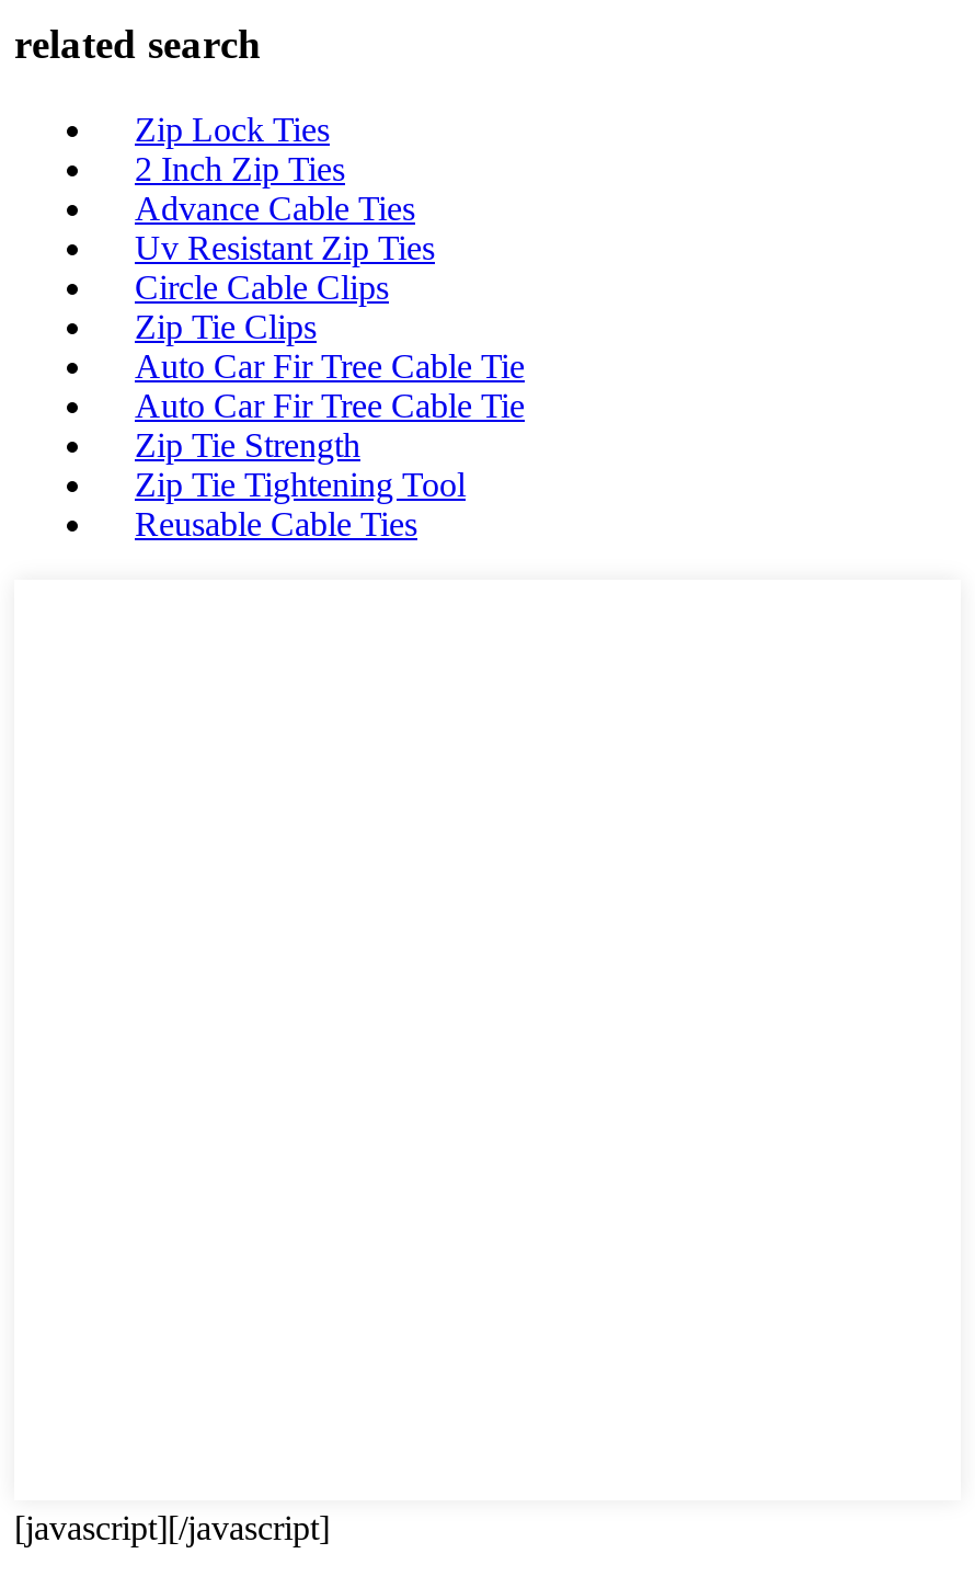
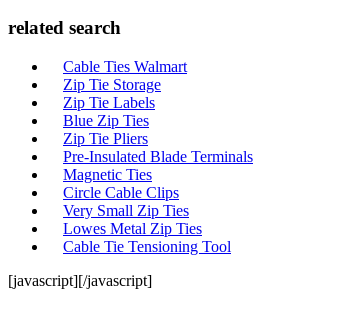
[135,111,435,266] Zip Lock Ties | 2 Inch Zip Ties | Advance Cable Ties | Uv Resistant Zip Ties -> [63,58,253,183] Cable Ties Walmart | Zip Tie Storage | Zip Tie Labels | Blue Zip Ties | Zip Tie Pliers | Pre-Insulated Blade Terminals | Magnetic Ties
moved [135,269,389,306] -> [63,184,179,201]: Circle Cable Clips
[135,308,525,542] Zip Tie Clips | Auto Car Fir Tree Cable Tie | Auto Car Fir Tree Cable Tie | Zip Tie Strength | Zip Tie Tightening Tool | Reusable Cable Ties -> [63,202,231,255] Very Small Zip Ties | Lowes Metal Zip Ties | Cable Tie Tensioning Tool

